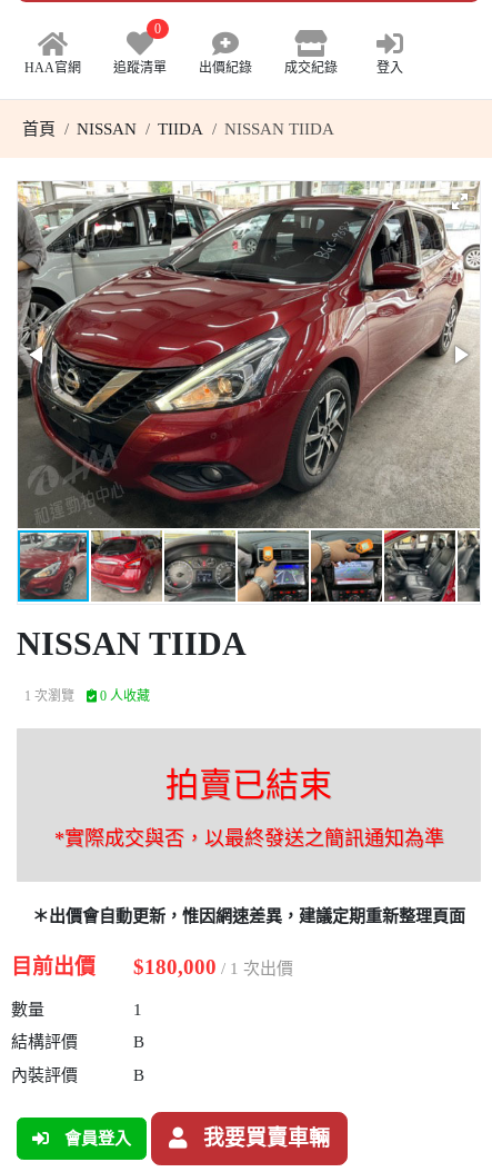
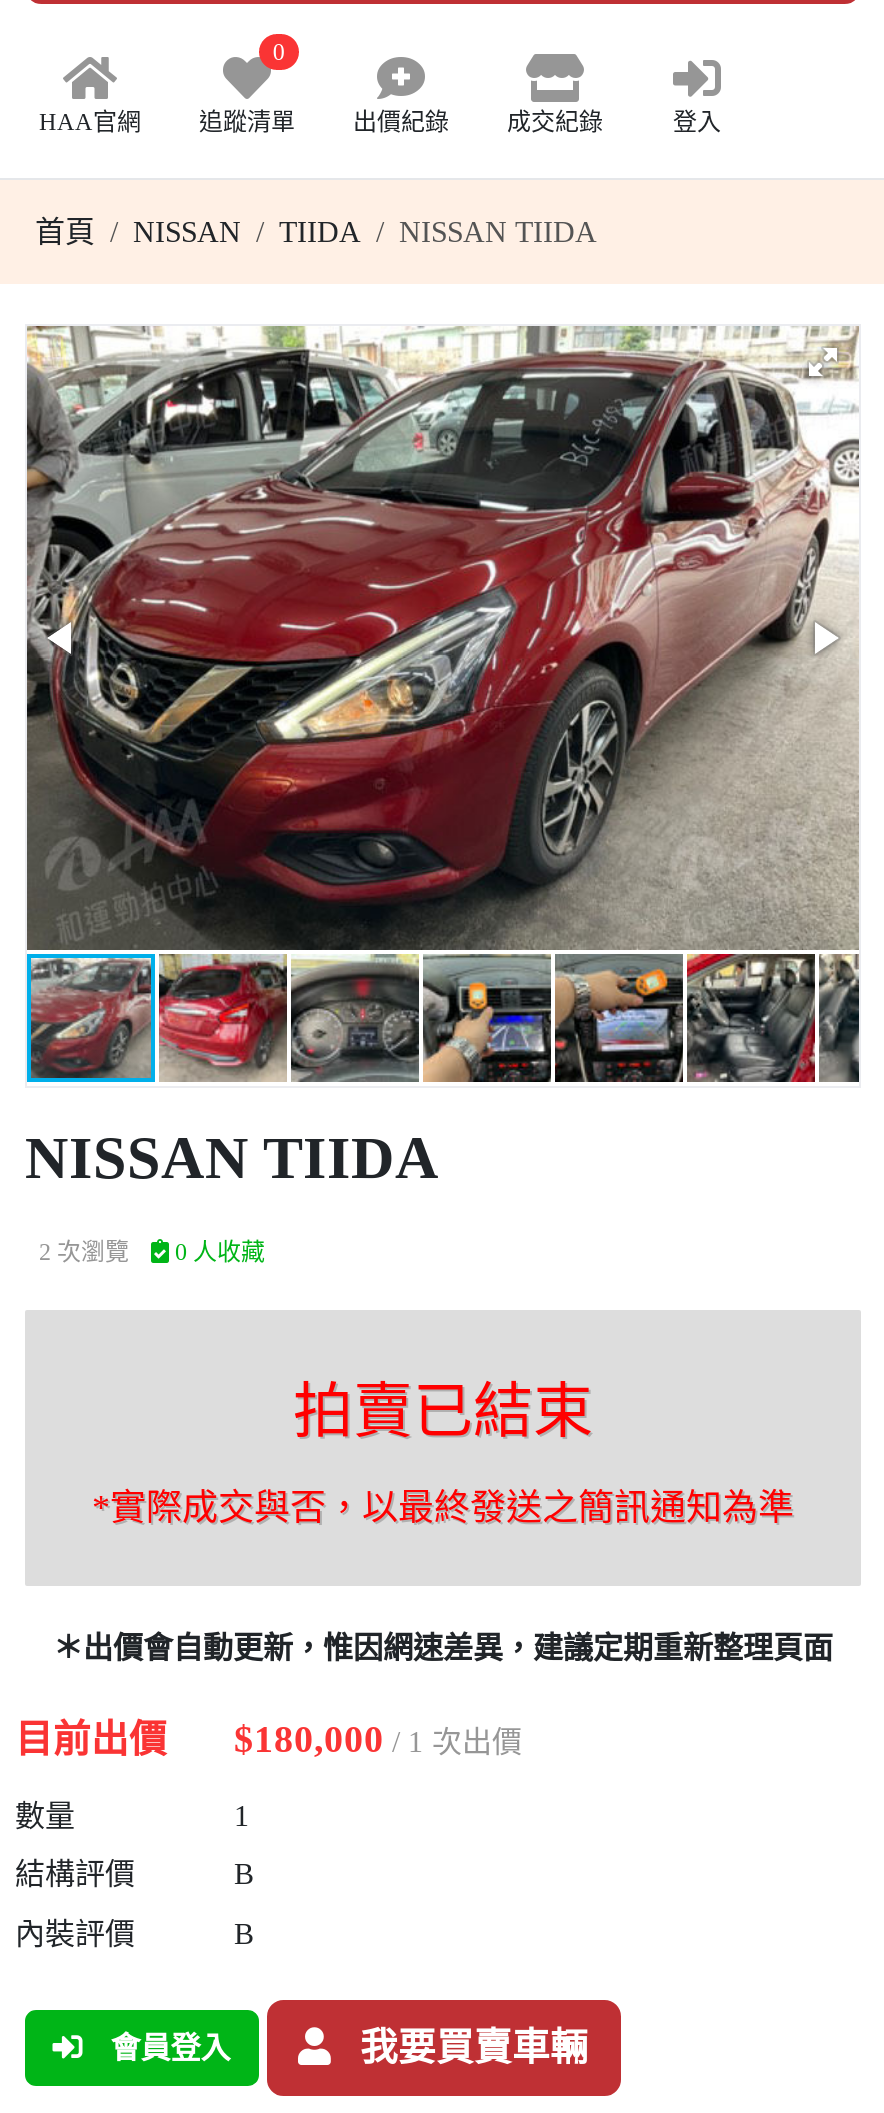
[24,688,74,703] 1 次瀏覽 -> [39,1237,129,1265] 2 次瀏覽

